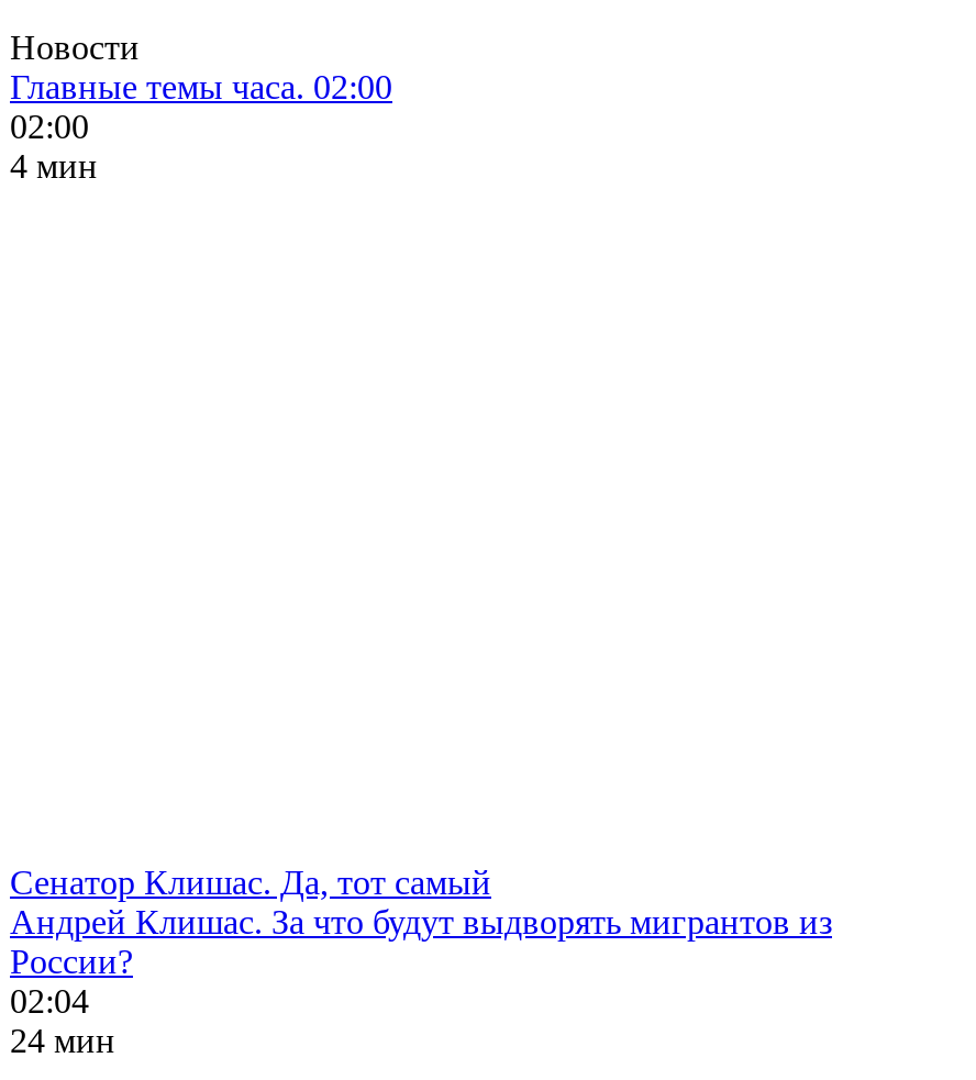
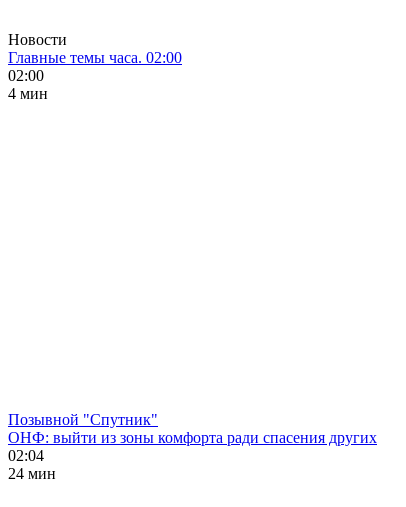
[10,864,832,980] Сенатор Клишас. Да, тот самый | Андрей Клишас. За что будут выдворять мигрантов из | России? -> [8,411,377,446] Позывной "Спутник" | ОНФ: выйти из зоны комфорта ради спасения других

